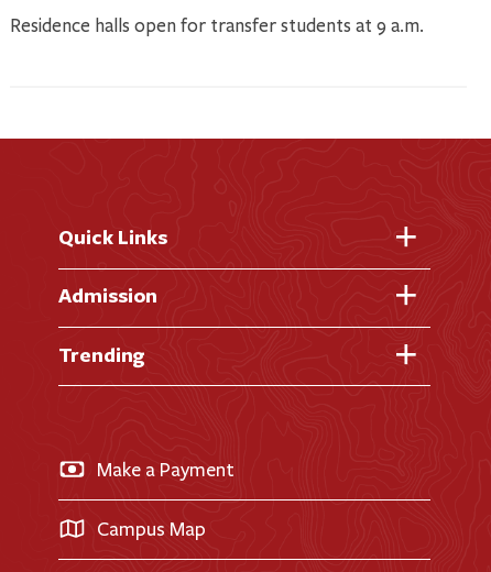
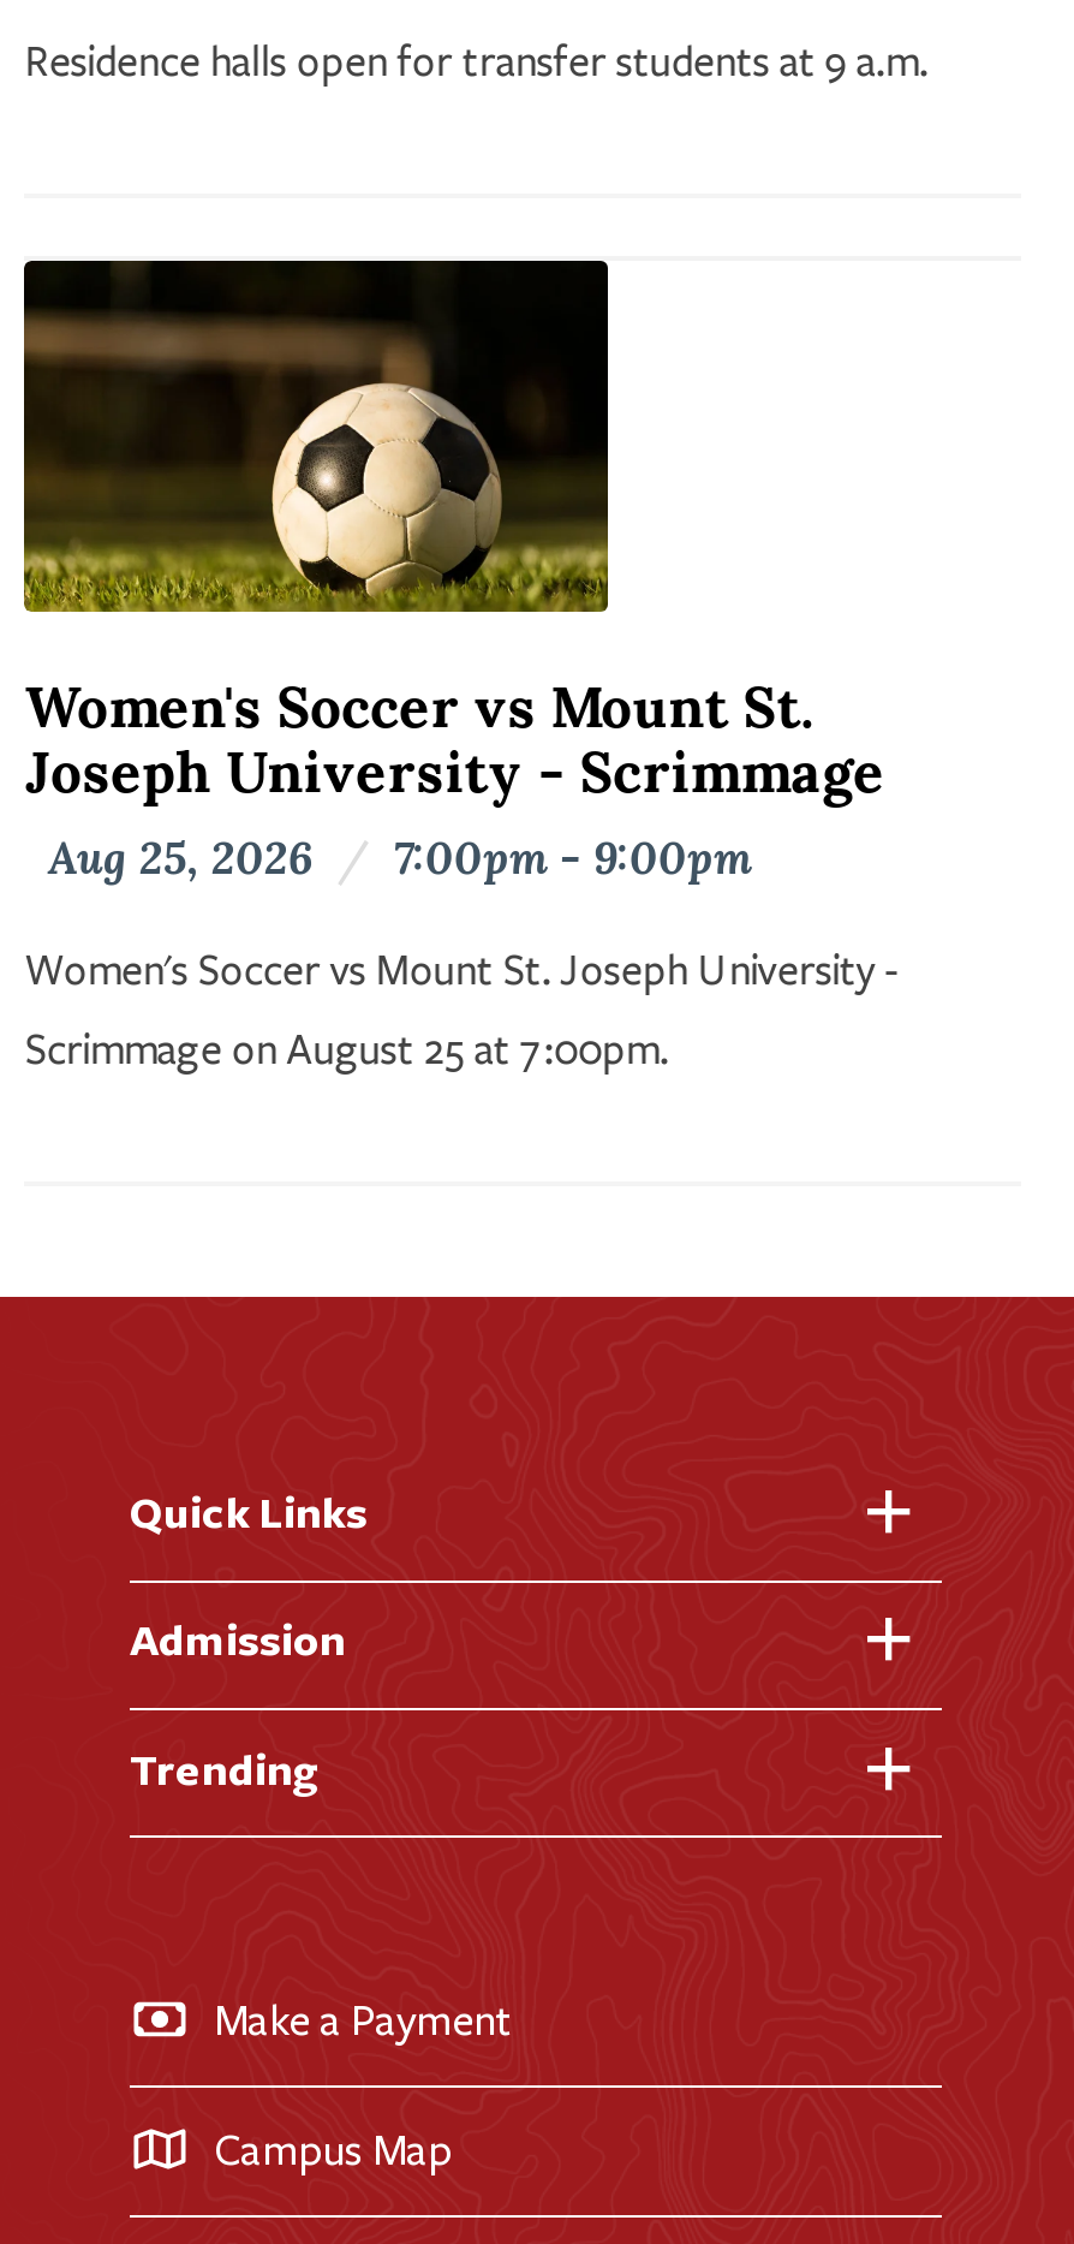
none -> [22,258,901,1076] [image] | Women's Soccer vs Mount St. | Joseph University - Scrimmage | Aug 25, 2026 / 7:00pm - 9:00pm | Women's Soccer vs Mount St. Joseph University - | Scrimmage on August 25 at 7:00pm.

